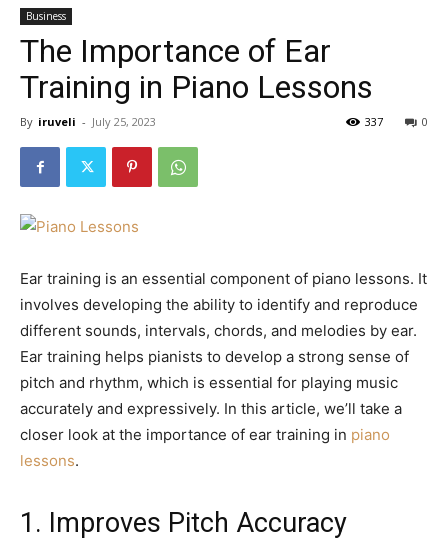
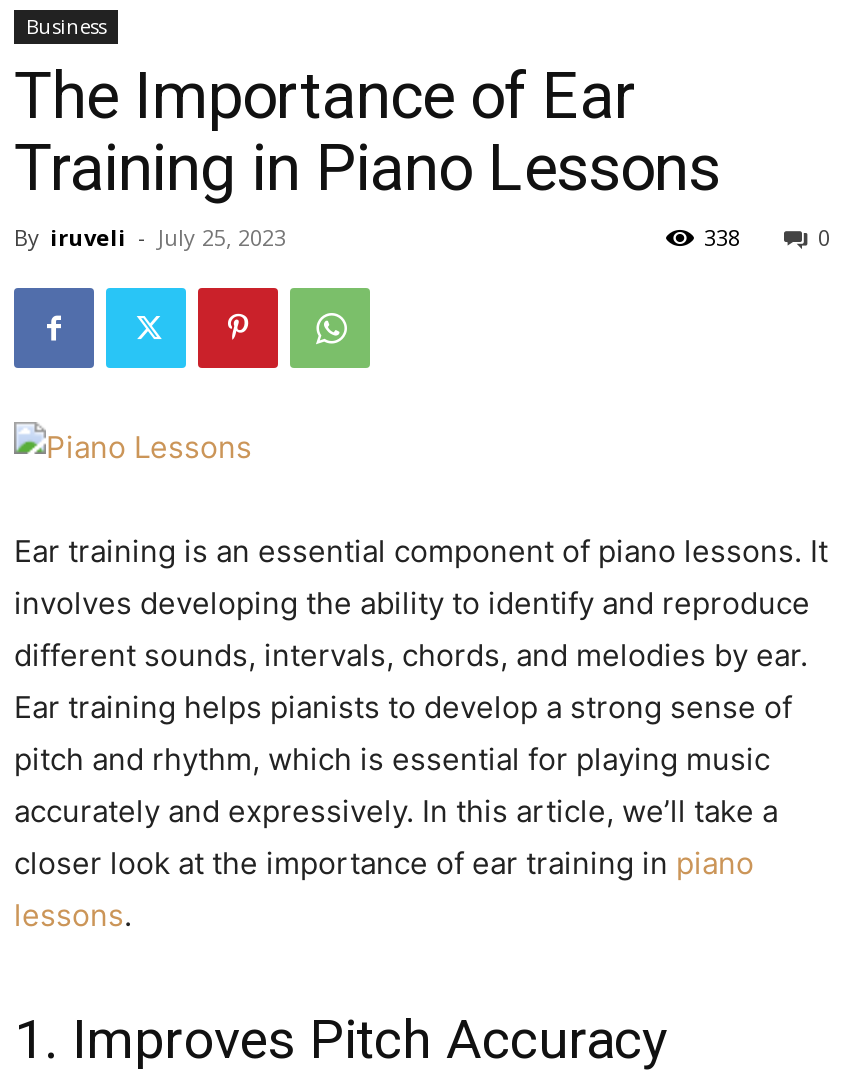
[365,114,383,129] 337 -> [704,222,740,252] 338

